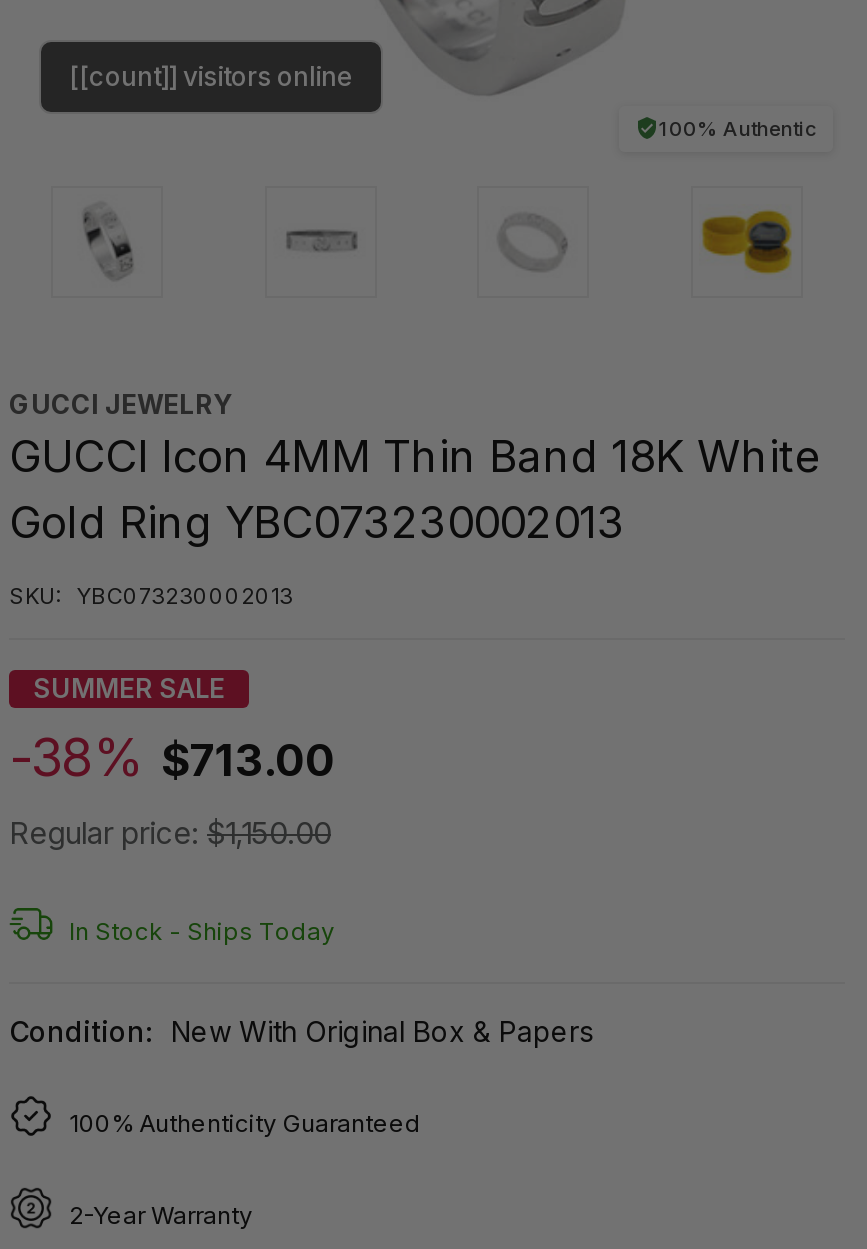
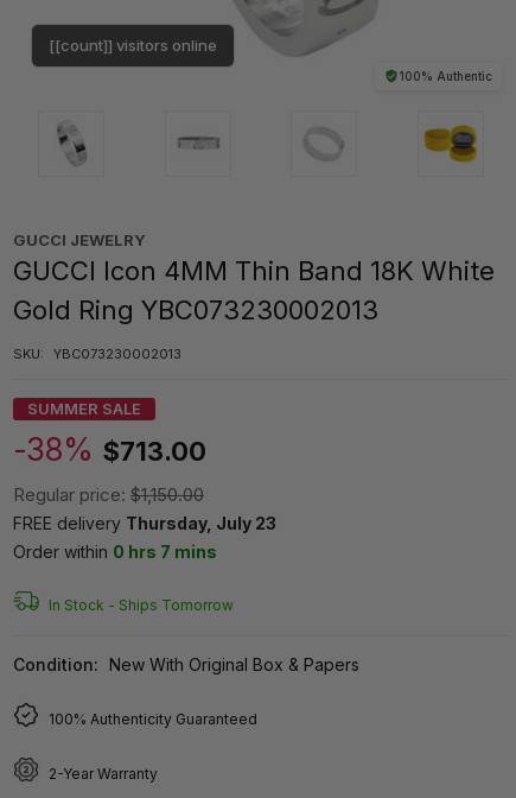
[69,915,335,945] In Stock - Ships Today -> [13,513,276,614] FREE delivery Thursday, July 23 | Order within 0 hrs 7 mins | In Stock - Ships Tomorrow

